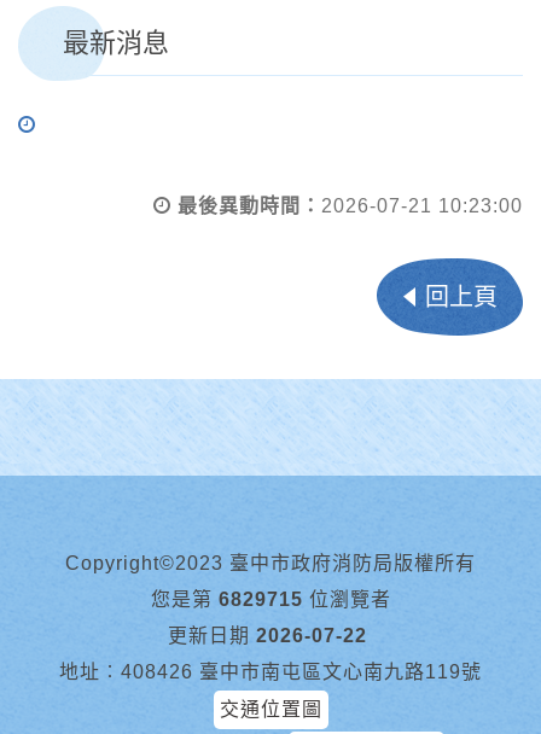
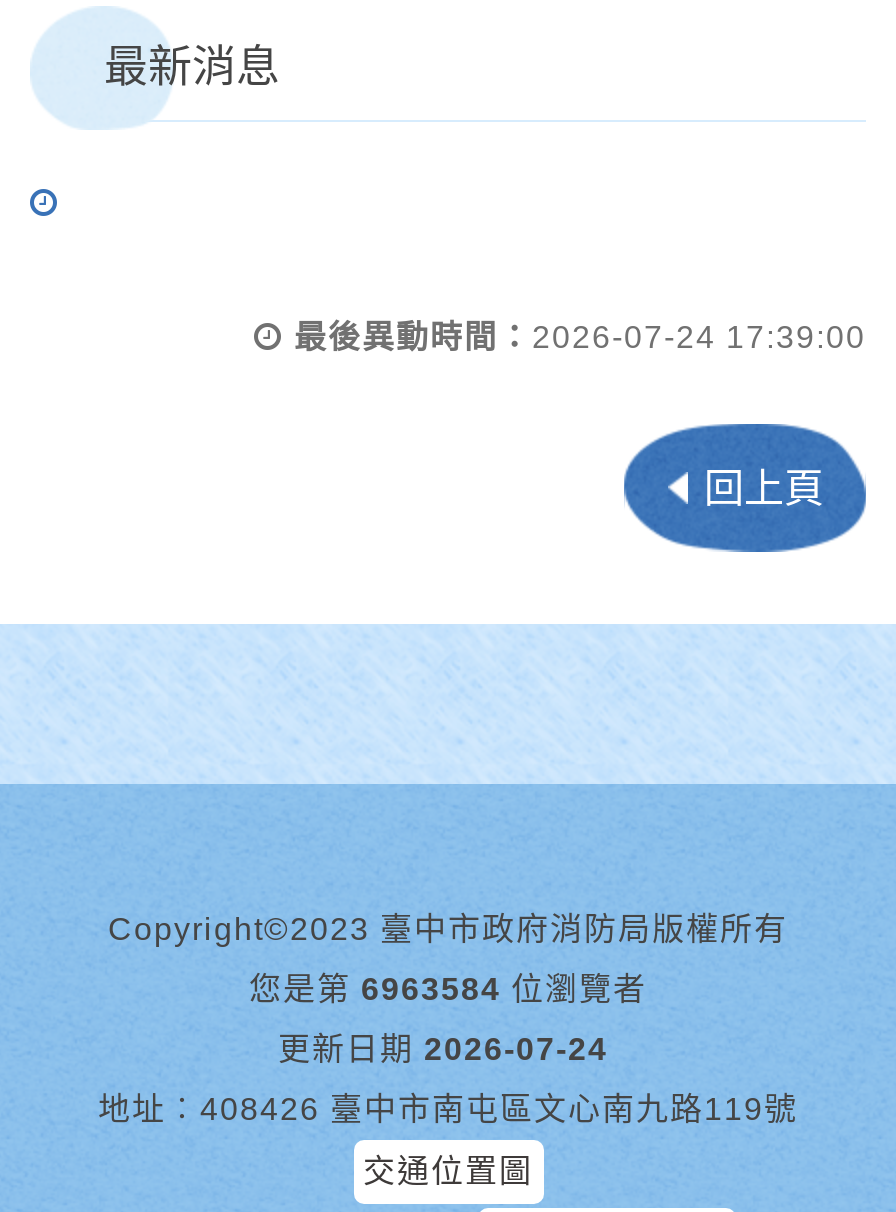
[178,196,523,216] 最後異動時間：2026-07-21 10:23:00 -> [294,320,866,354] 最後異動時間：2026-07-24 17:39:00
[150,589,391,610] 您是第 6829715 位瀏覽者 -> [249,972,647,1006] 您是第 6963584 位瀏覽者
[168,625,367,646] 更新日期 2026-07-22 -> [278,1032,608,1066] 更新日期 2026-07-24

